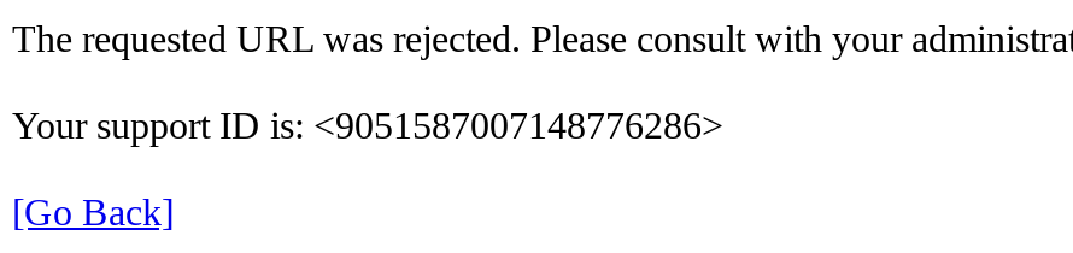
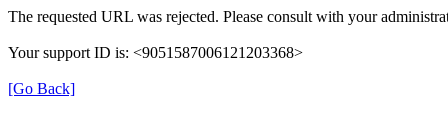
[12,105,723,146] Your support ID is: <9051587007148776286> -> [8,44,303,61] Your support ID is: <9051587006121203368>

